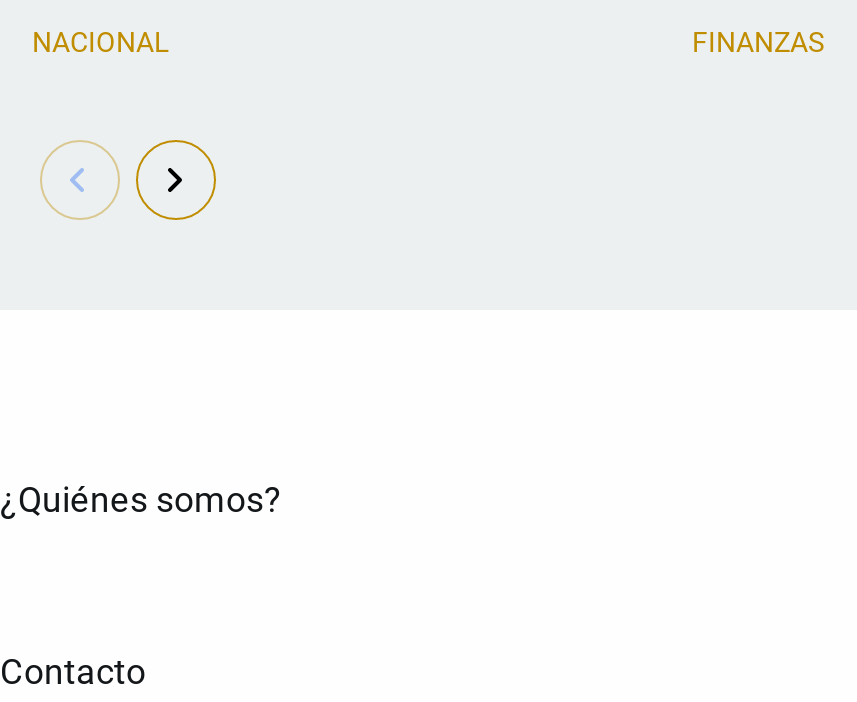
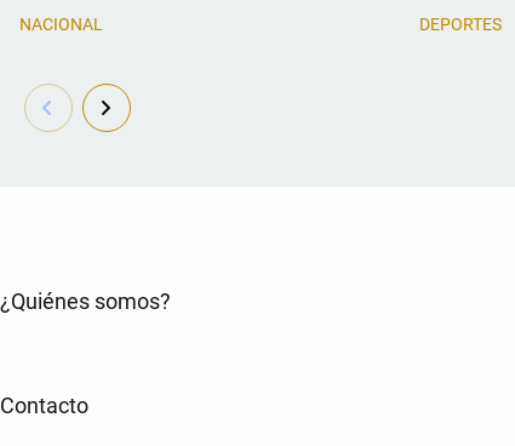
[692,26,824,58] FINANZAS -> [419,14,502,34] DEPORTES

